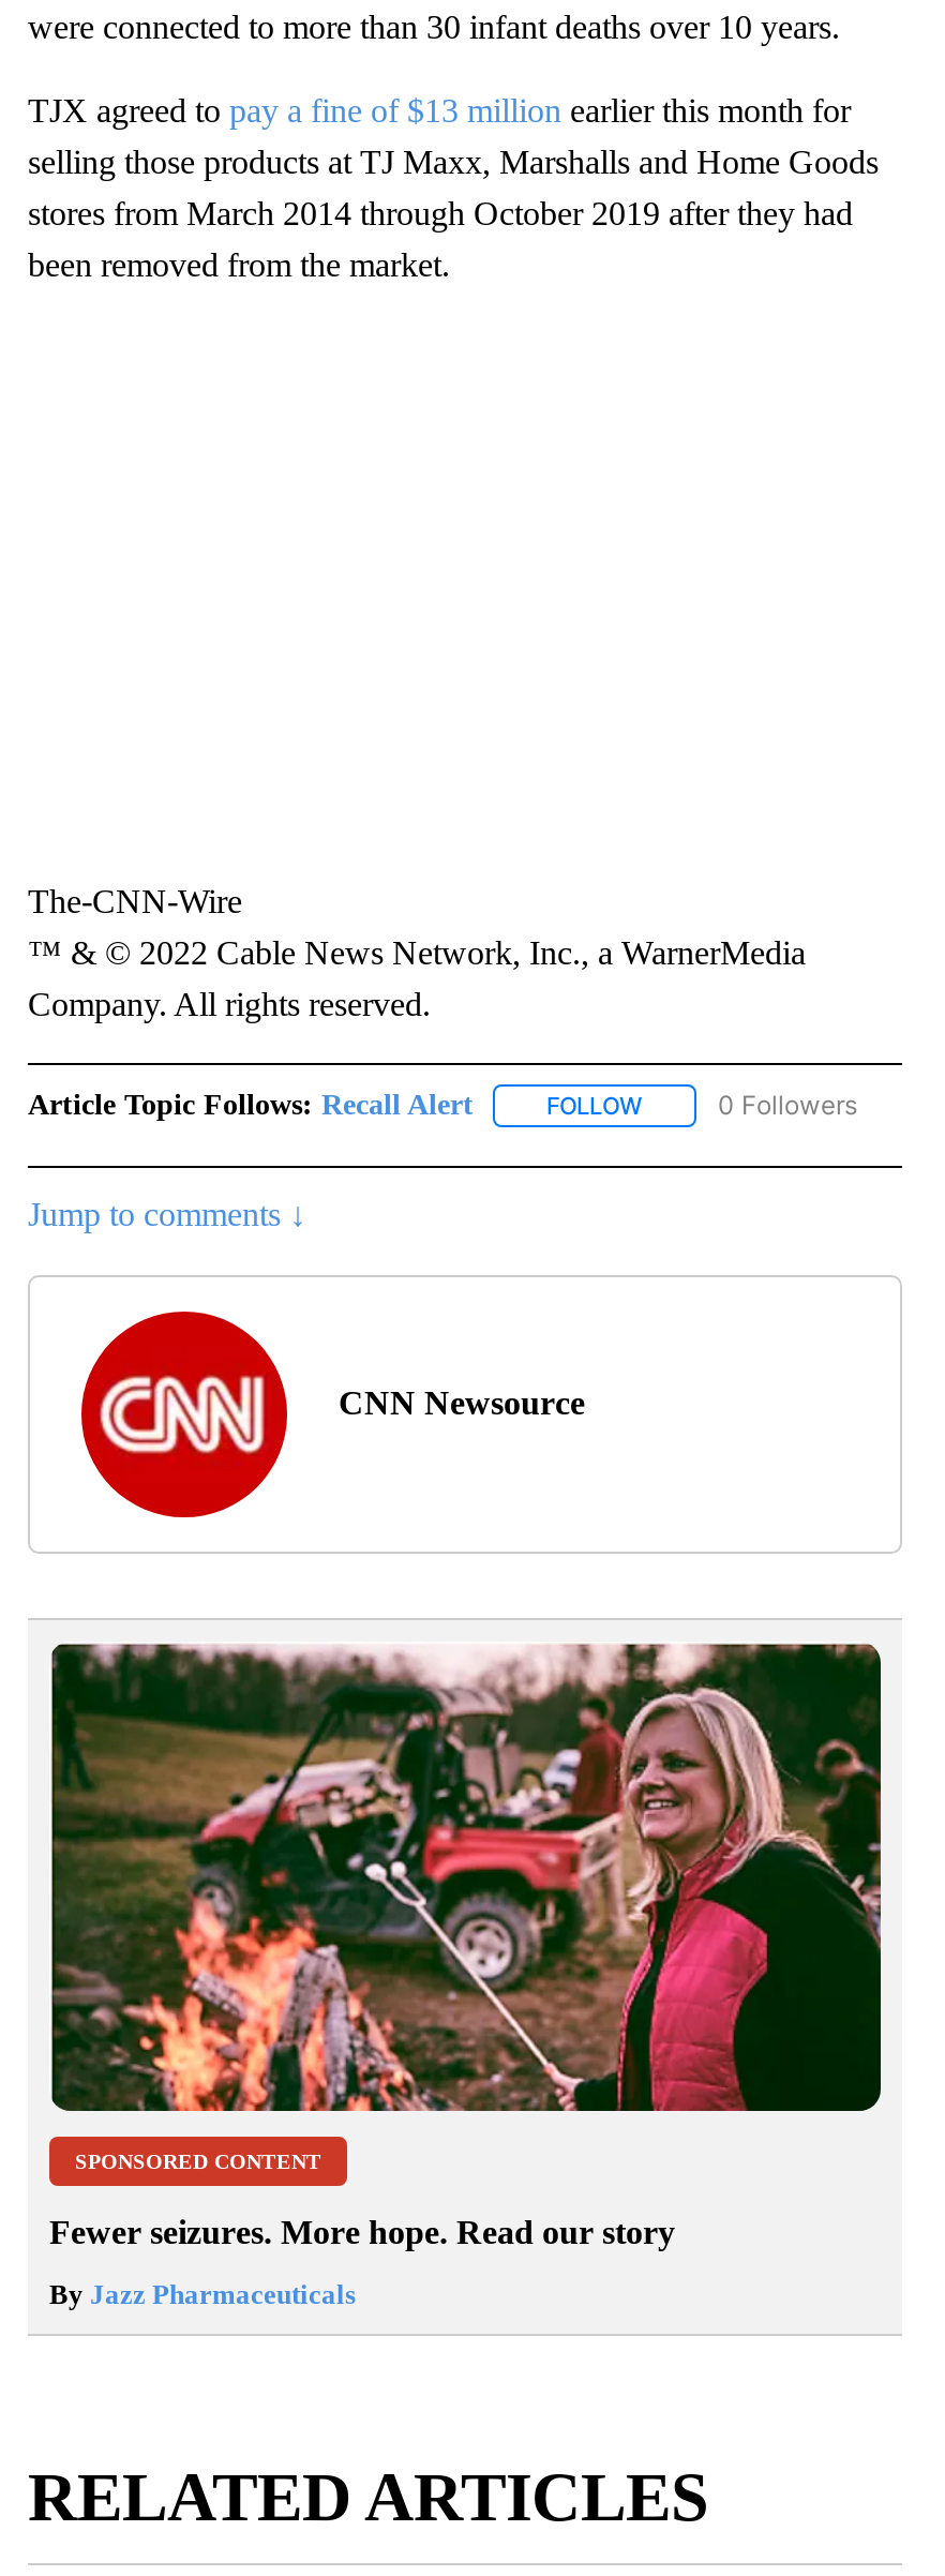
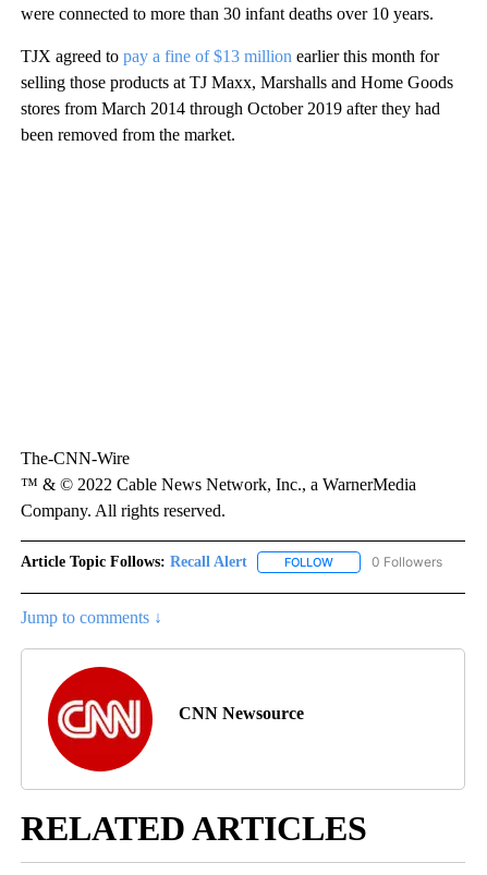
[49,1642,883,2309] [image] | SPONSORED CONTENT | Fewer seizures. More hope. Read our story | By Jazz Pharmaceuticals -> none

